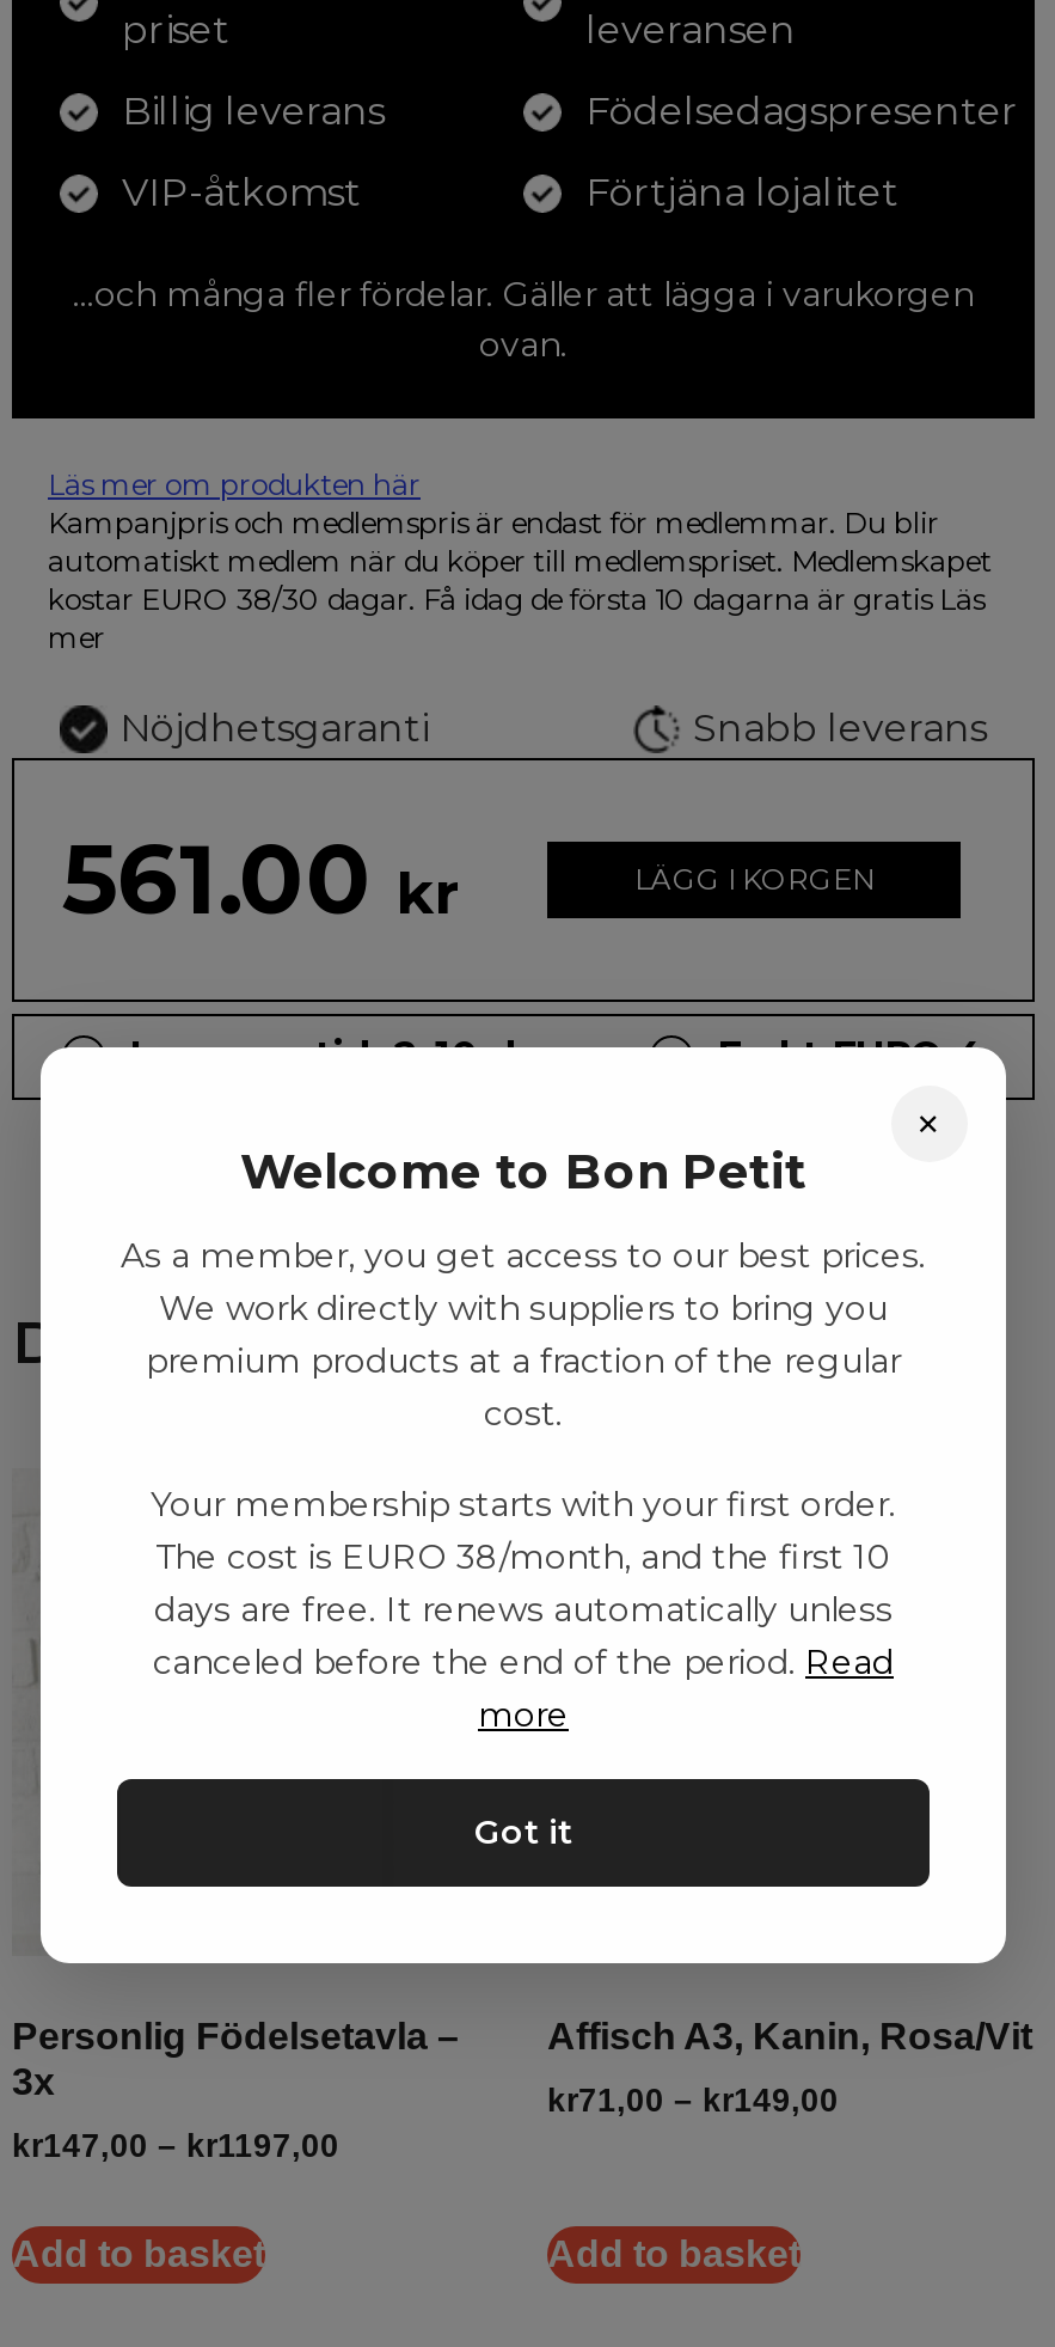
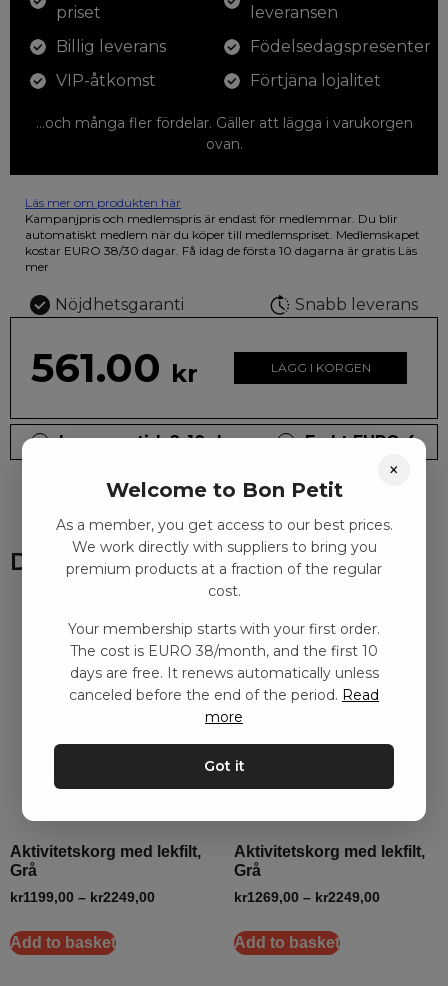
[12,2017,459,2103] Personlig Födelsetavla – | 3x -> [10,843,201,879] Aktivitetskorg med lekfilt, | Grå
[547,2017,1032,2057] Affisch A3, Kanin, Rosa/Vit -> [234,843,425,879] Aktivitetskorg med lekfilt, | Grå
[547,2084,839,2120] kr71,00 – kr149,00 -> [234,890,380,905] kr1269,00 – kr2249,00
[12,2129,339,2165] kr147,00 – kr1197,00 -> [10,890,155,905] kr1199,00 – kr2249,00

